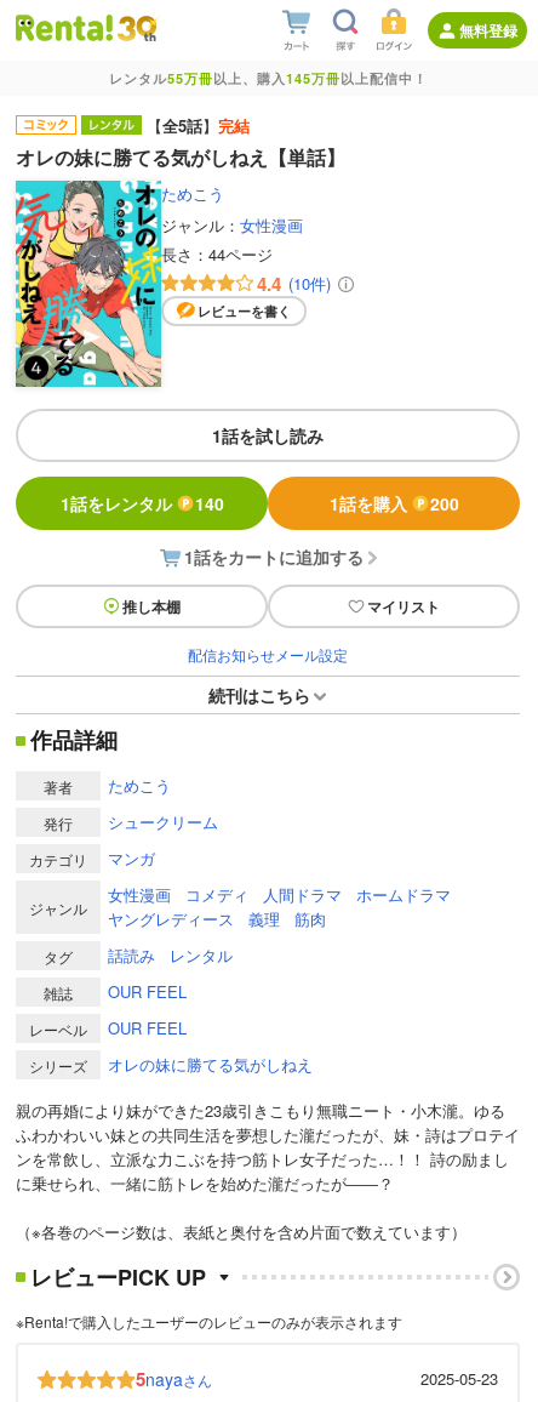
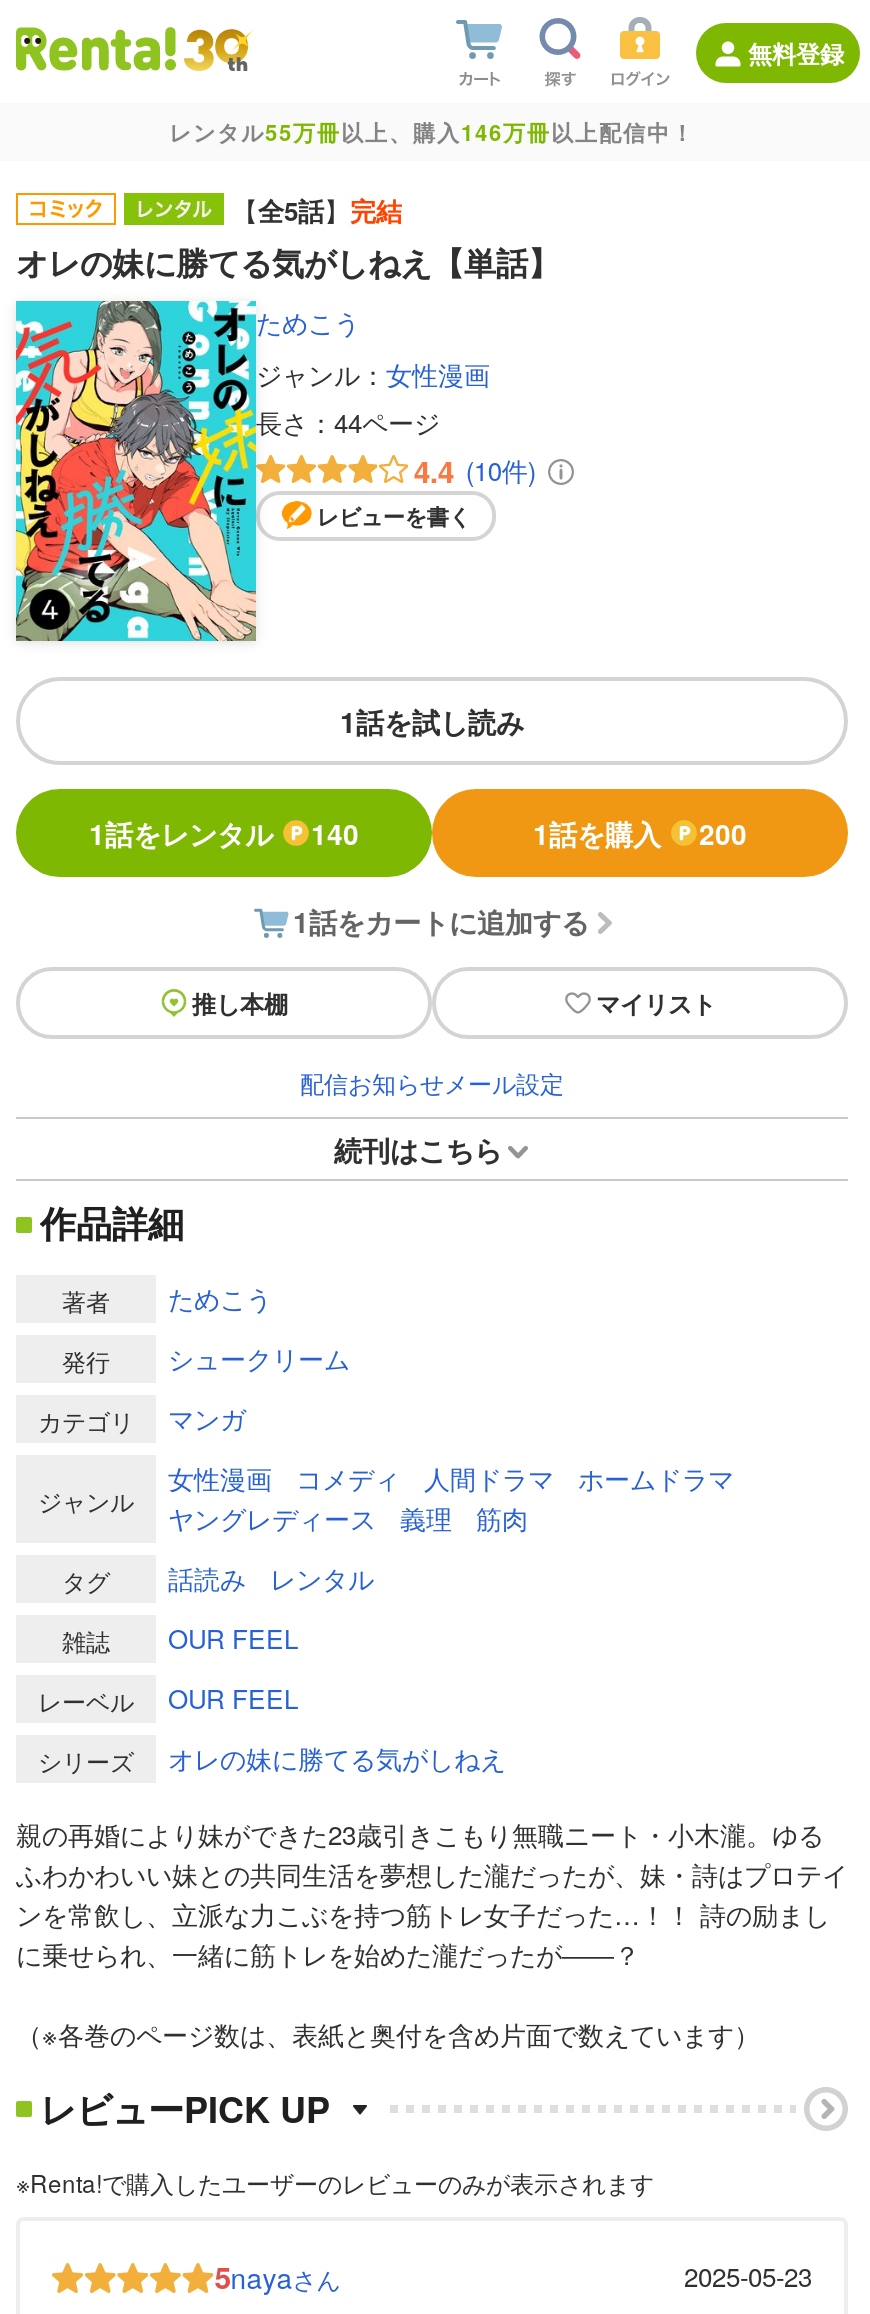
[108,69,427,87] レンタル55万冊以上、購入145万冊以上配信中！ -> [169,117,695,147] レンタル55万冊以上、購入146万冊以上配信中！

